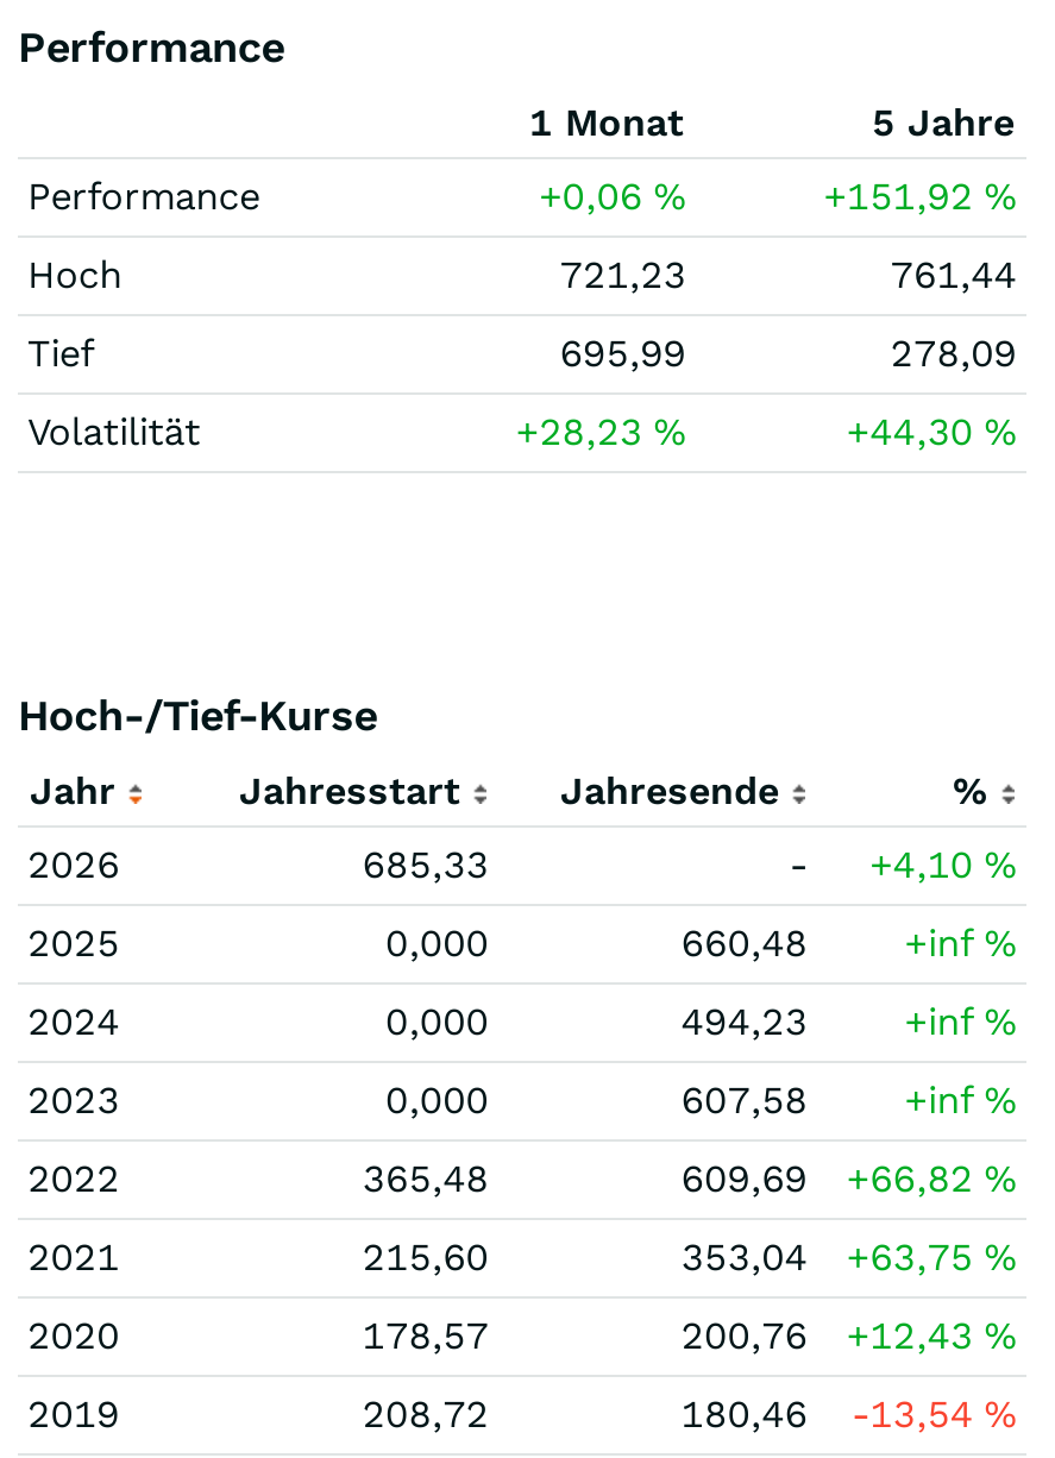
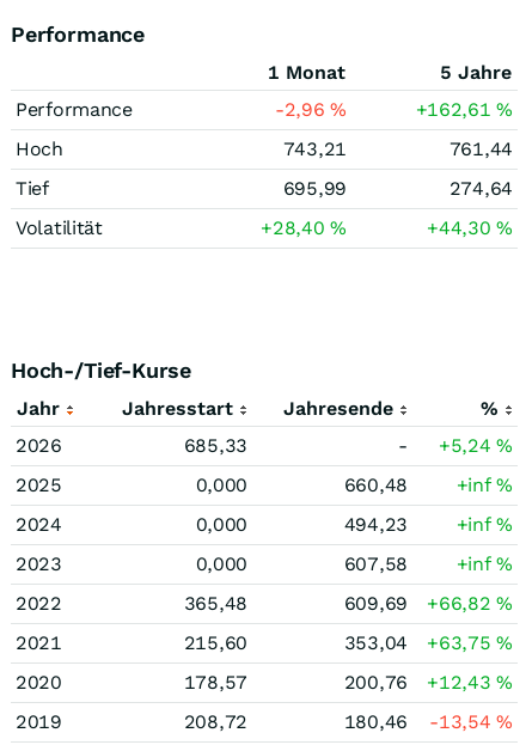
[539,174,686,219] +0,06% -> [275,98,347,121] -2,96%
[824,174,1017,219] +151,92% -> [416,98,513,121] +162,61%
[560,252,686,297] 721,23 -> [283,138,347,160] 743,21
[890,331,1017,376] 278,09 -> [449,177,513,200] 274,64
[516,409,686,454] +28,23% -> [261,216,347,239] +28,40%
[870,842,1017,887] +4,10% -> [439,434,513,457] +5,24%

